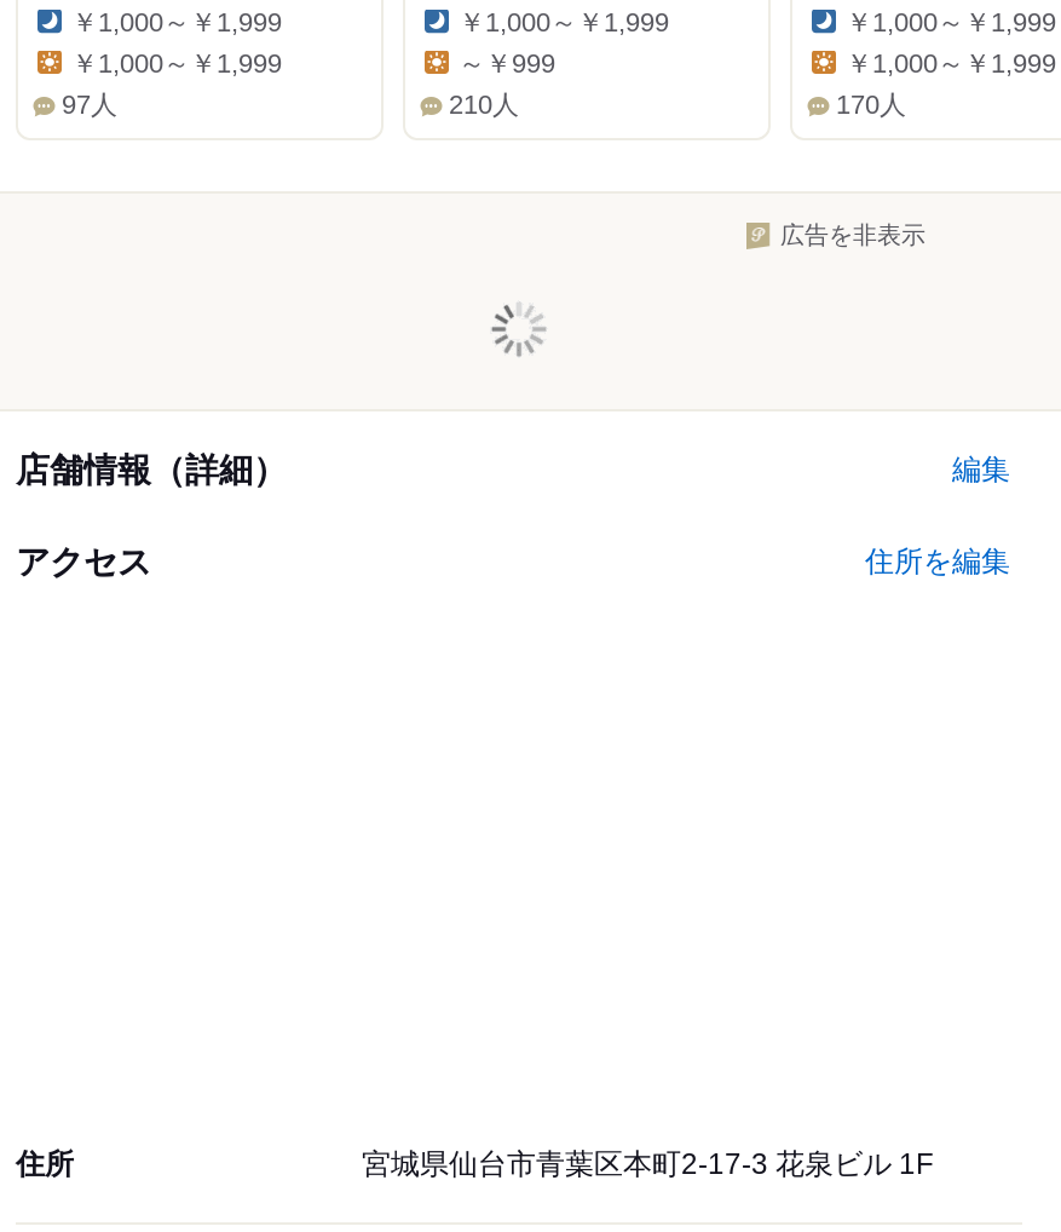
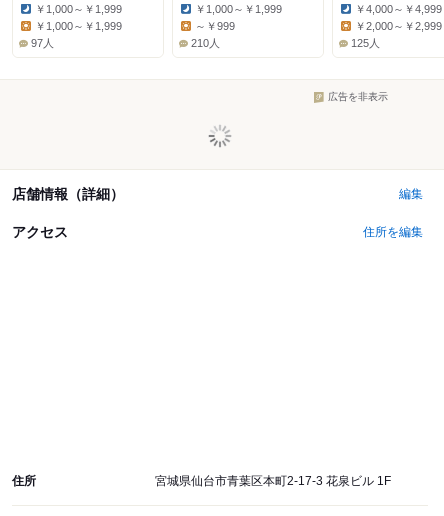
[846,8,1056,37] ￥1,000～￥1,999 -> [355,3,442,15] ￥4,000～￥4,999
[846,49,1056,78] ￥1,000～￥1,999 -> [355,20,442,32] ￥2,000～￥2,999
[836,90,906,119] 170人 -> [351,37,380,49] 125人

